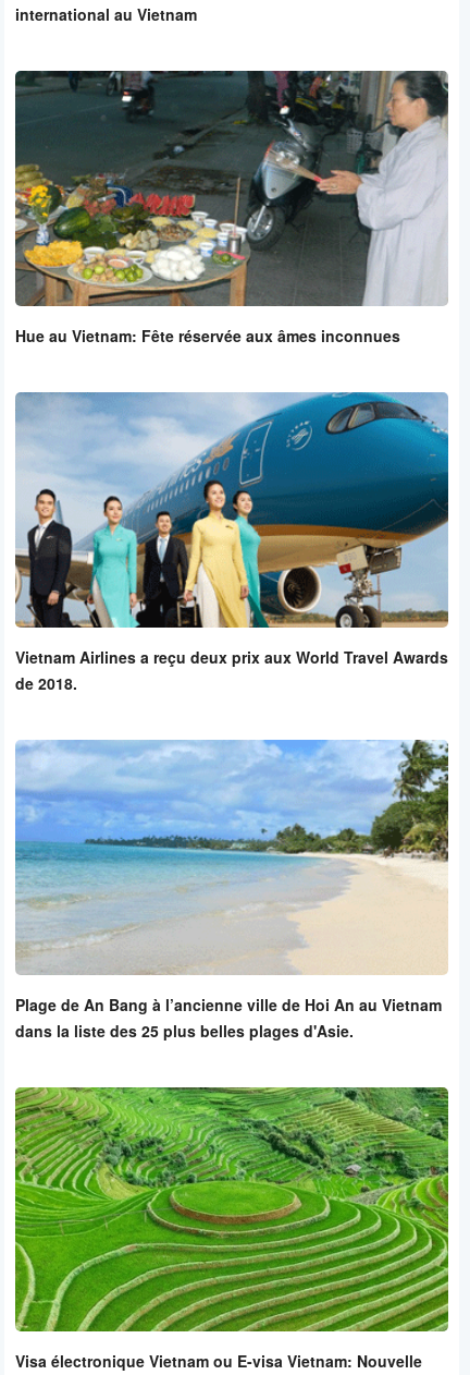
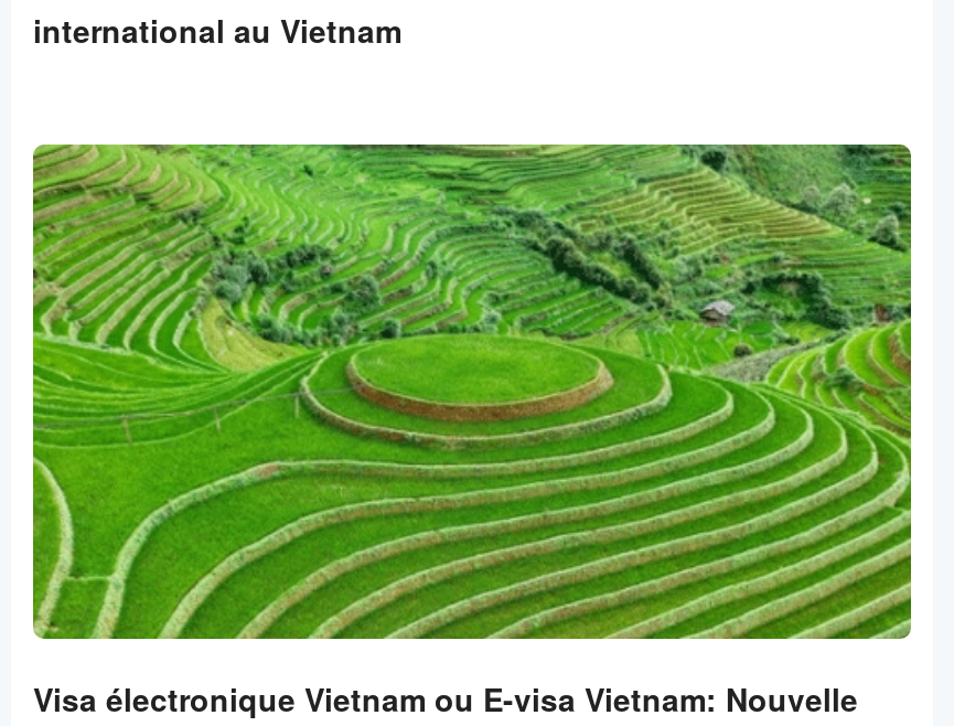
[14,70,448,347] [image] | Hue au Vietnam: Fête réservée aux âmes inconnues -> none
[14,391,449,694] [image] | Vietnam Airlines a reçu deux prix aux World Travel Awards | de 2018. -> none
[14,739,449,1042] [image] | Plage de An Bang à l’ancienne ville de Hoi An au Vietnam | dans la liste des 25 plus belles plages d'Asie. -> none

